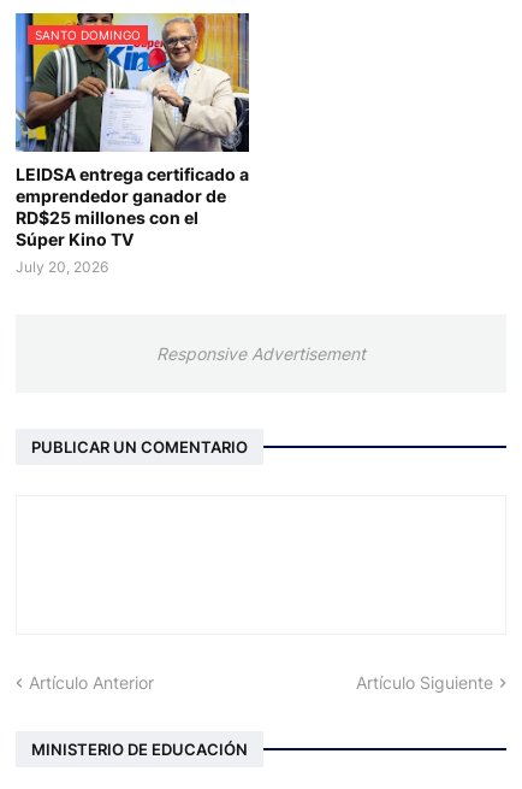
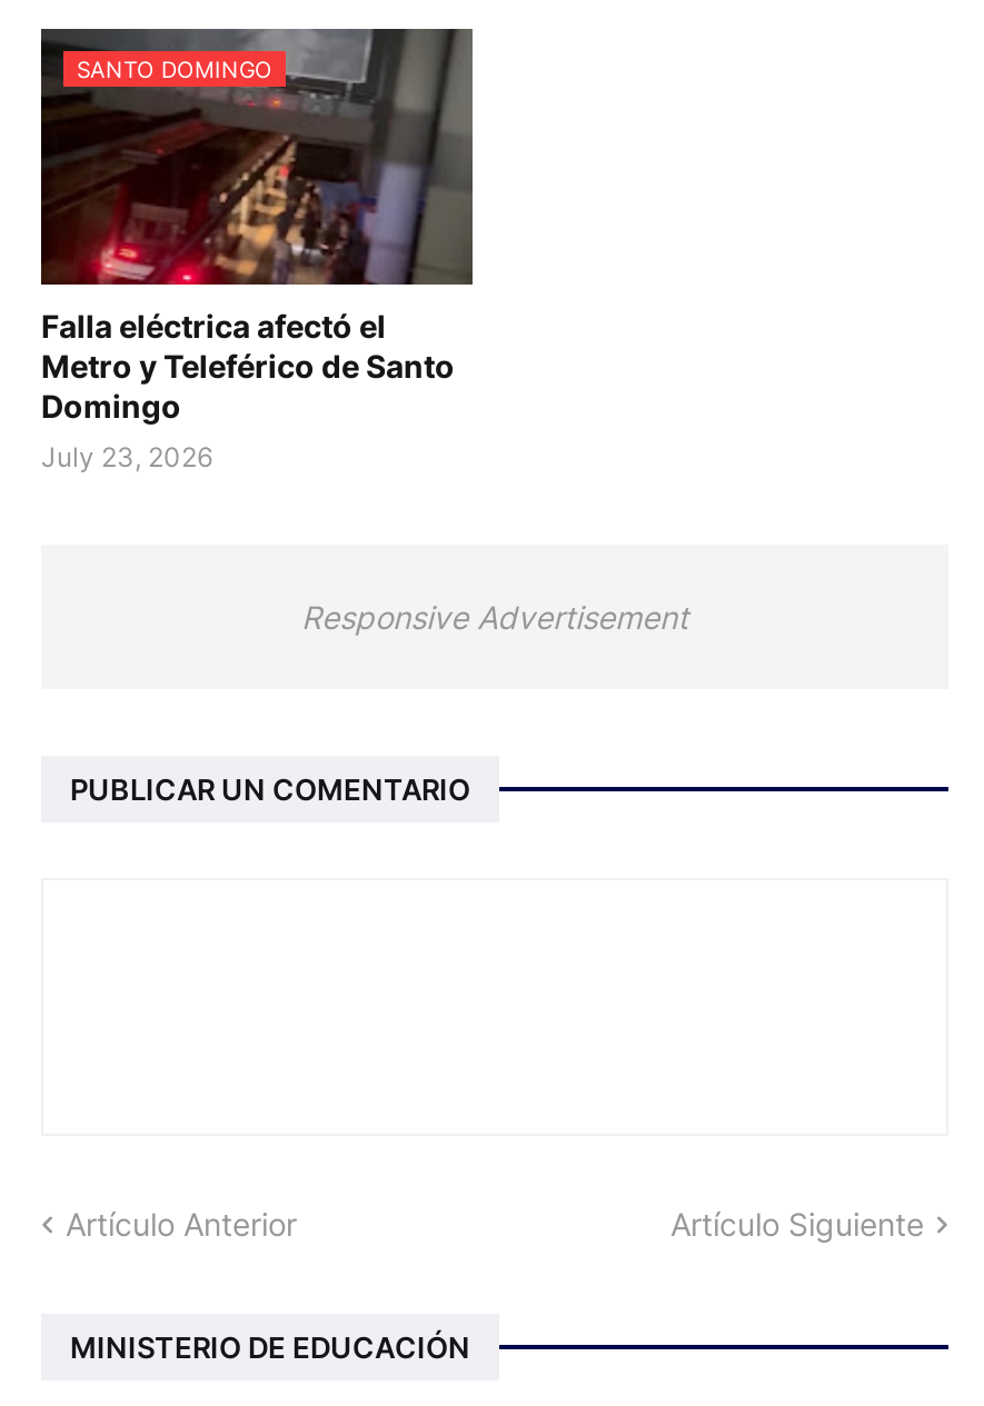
[14,12,250,276] [image] | LEIDSA entrega certificado a | emprendedor ganador de | RD$25 millones con el | Súper Kino TV | July 20, 2026 -> [39,27,473,474] [image] | Falla eléctrica afectó el | Metro y Teleférico de Santo | Domingo | July 23, 2026

